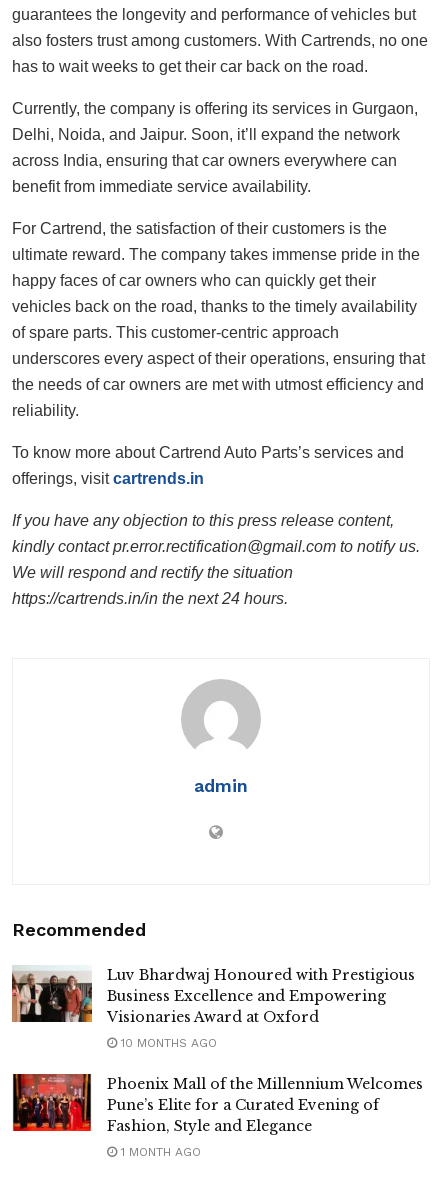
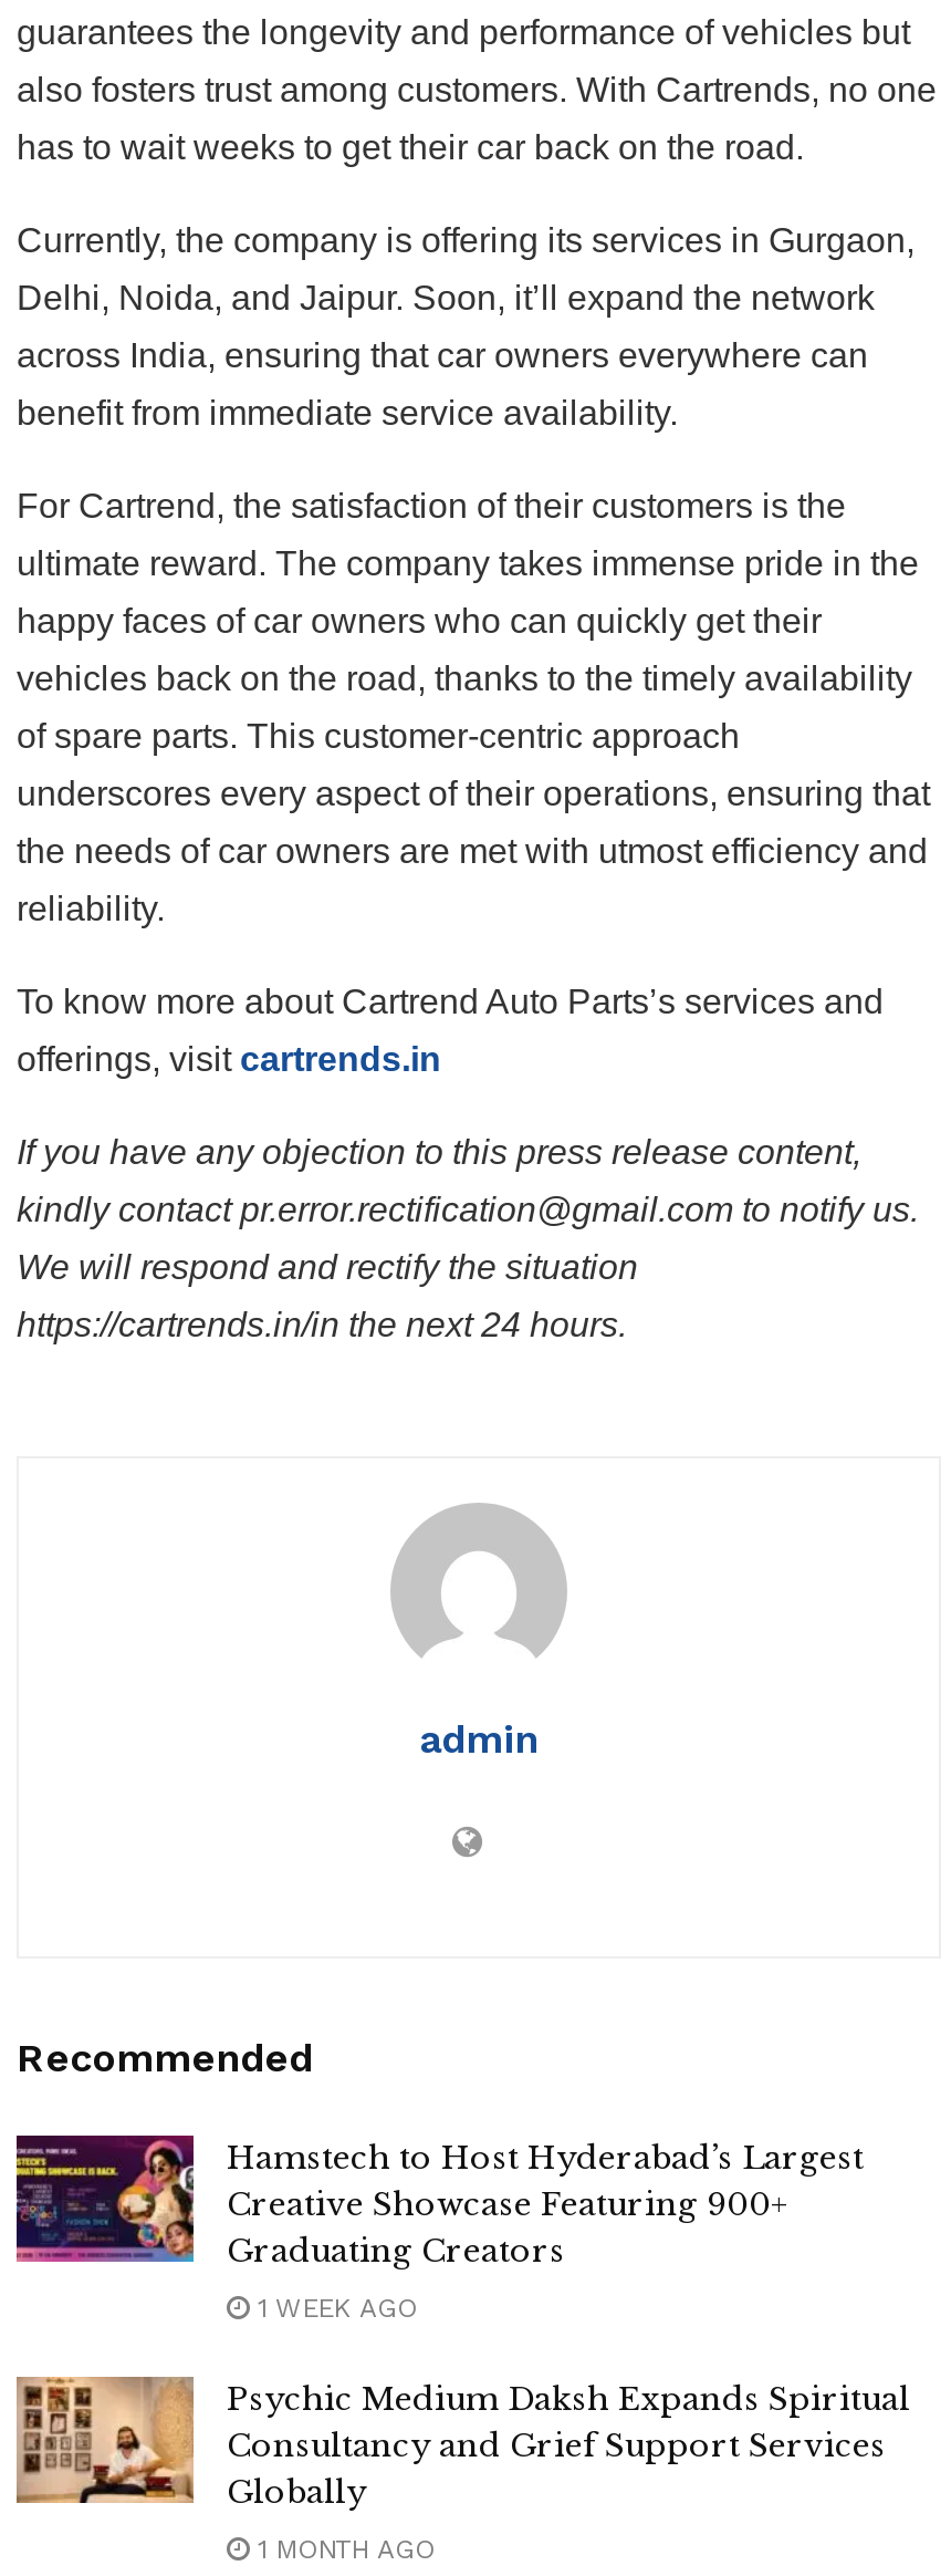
[11,965,415,1026] [image] | Luv Bhardwaj Honoured with Prestigious | Business Excellence and Empowering | Visionaries Award at Oxford -> [14,2133,864,2270] [image] | Hamstech to Host Hyderabad’s Largest | Creative Showcase Featuring 900+ | Graduating Creators
[117,1036,217,1050] 10 MONTHS AGO -> [249,2292,417,2323] 1 WEEK AGO
[12,1073,423,1135] [image] | Phoenix Mall of the Millennium Welcomes | Pune’s Elite for a Curated Evening of | Fashion, Style and Elegance -> [14,2375,910,2511] [image] | Psychic Medium Daksh Expands Spiritual | Consultancy and Grief Support Services | Globally

